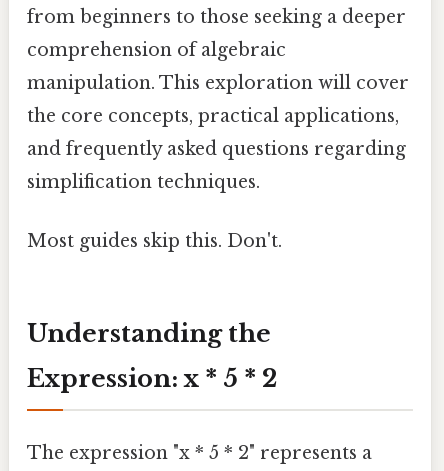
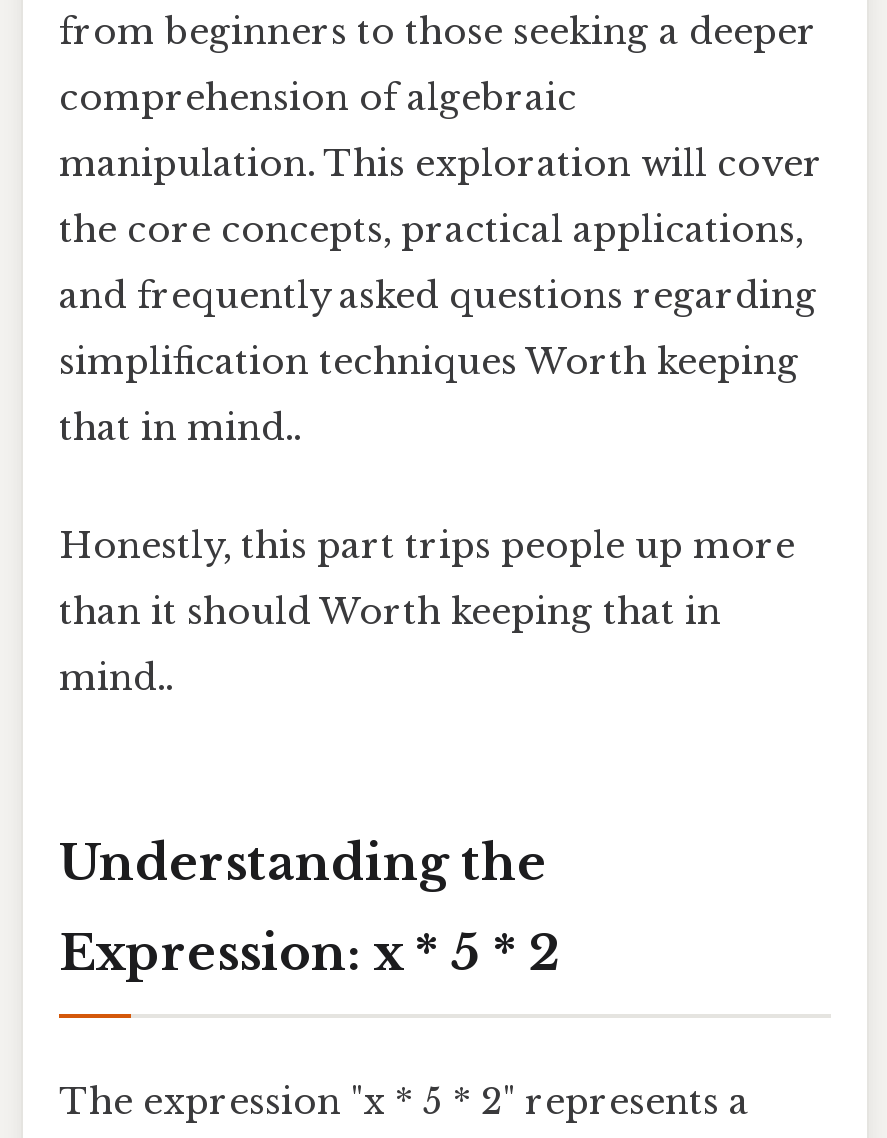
[27,171,282,252] simplification techniques. | Most guides skip this. Don't. -> [59,340,799,700] simplification techniques Worth keeping | that in mind.. | Honestly, this part trips people up more | than it should Worth keeping that in | mind..

